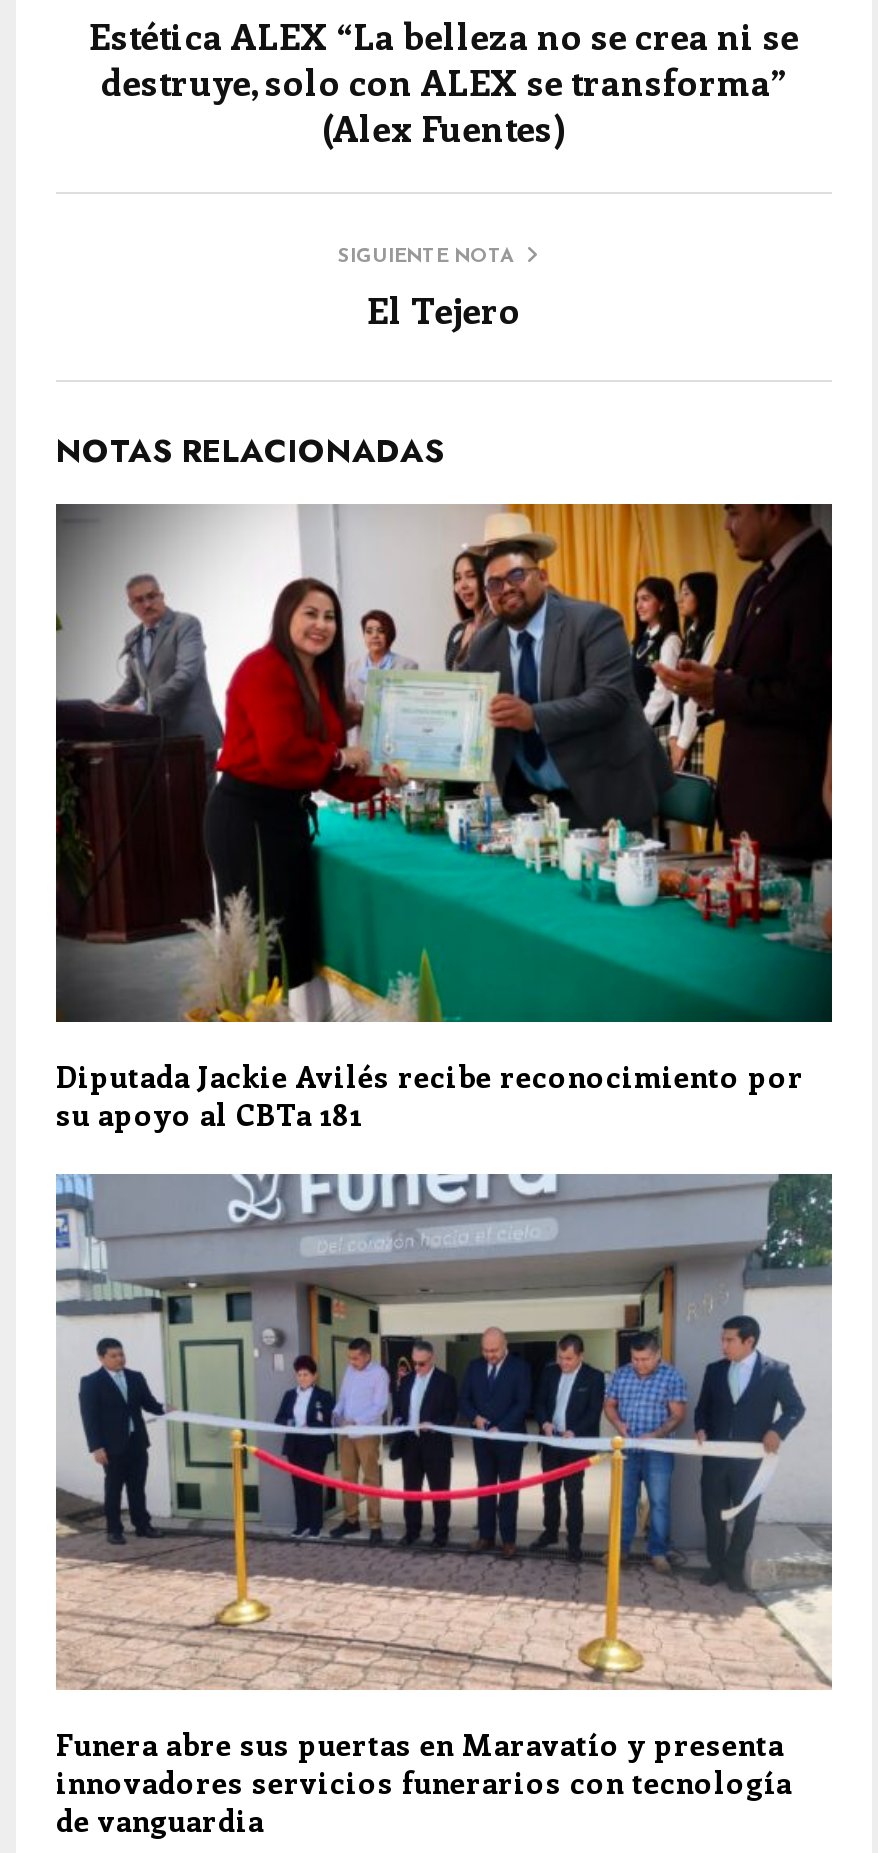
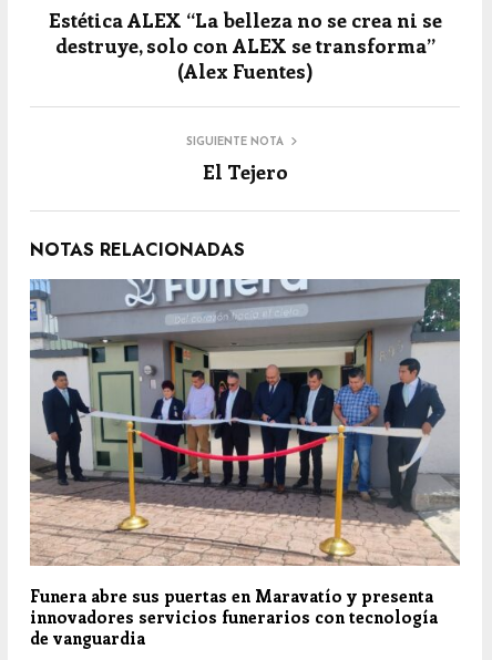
[54,502,834,1133] [image] | Diputada Jackie Avilés recibe reconocimiento por | su apoyo al CBTa 181 -> none

